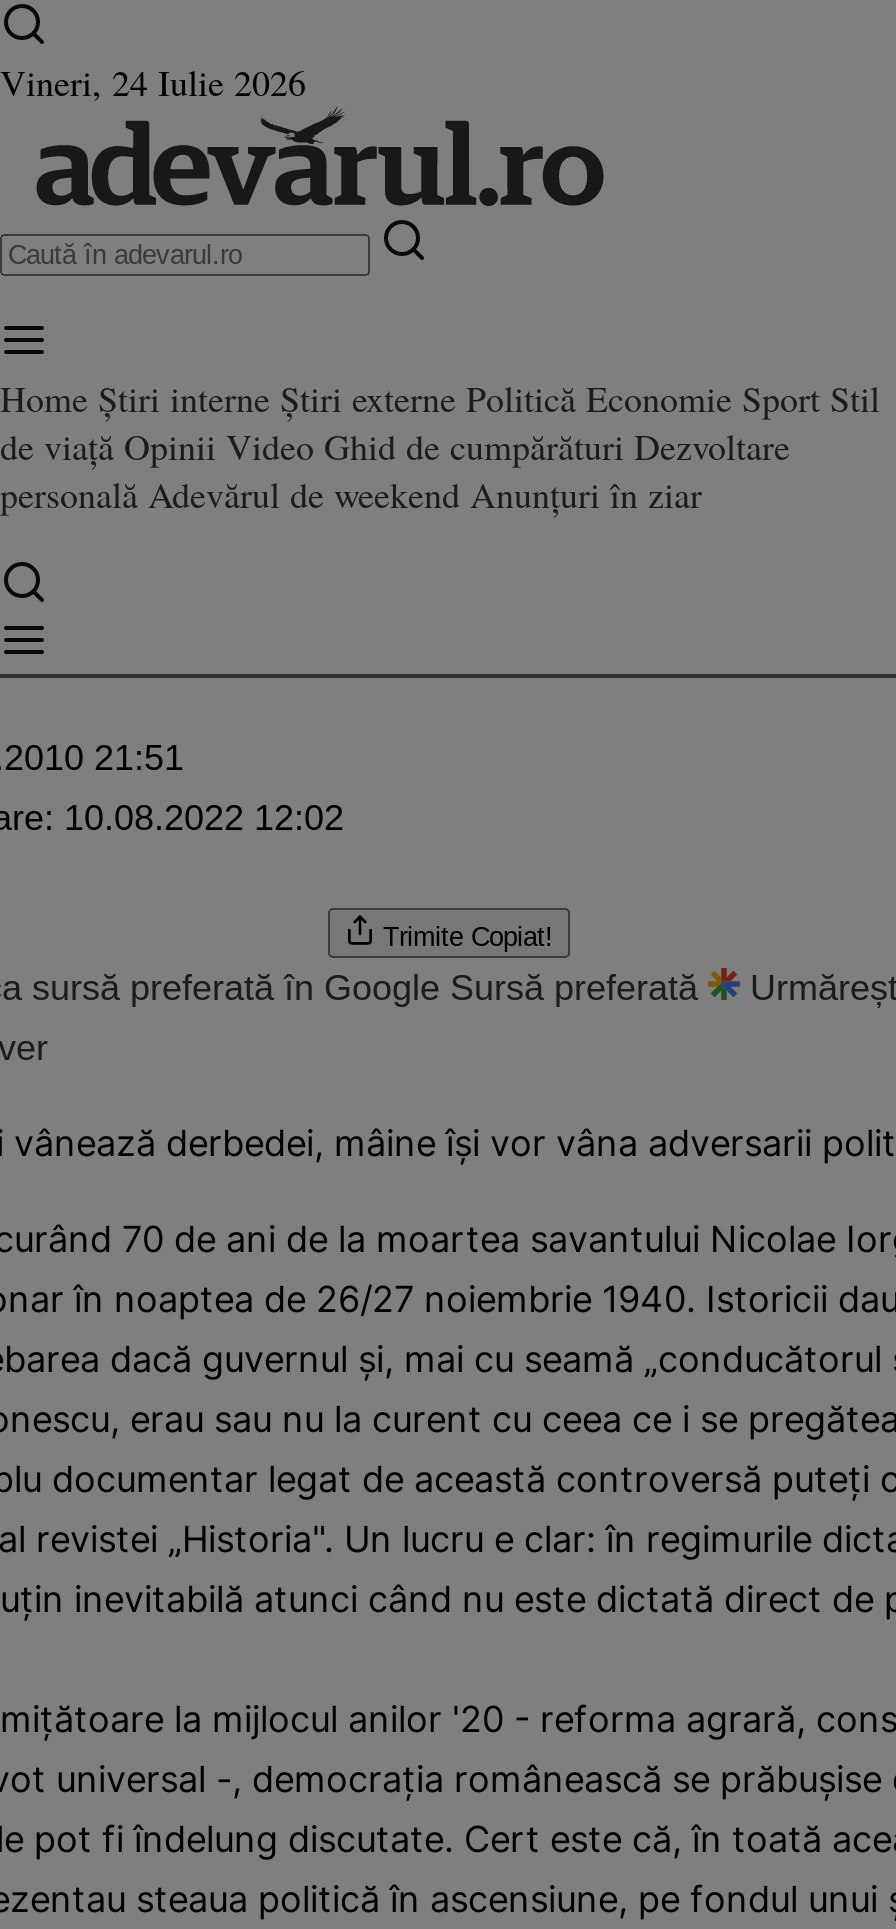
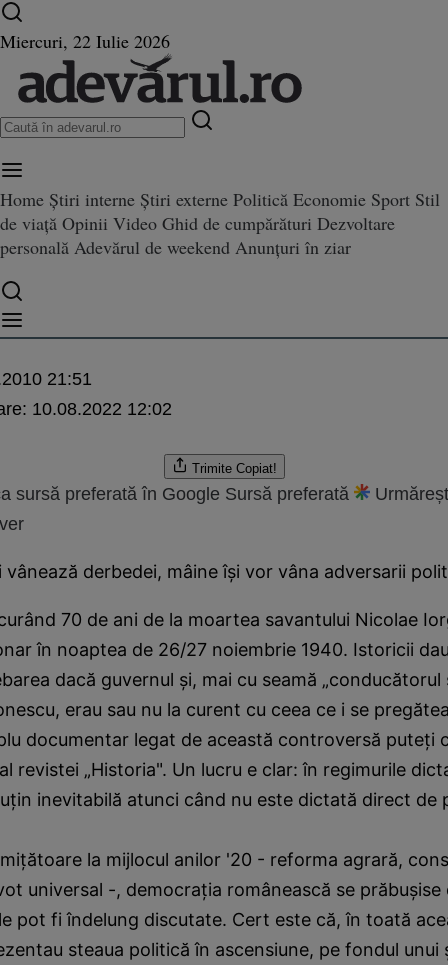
[0,58,306,106] Vineri, 24 Iulie 2026 -> [0,29,170,53] Miercuri, 22 Iulie 2026

